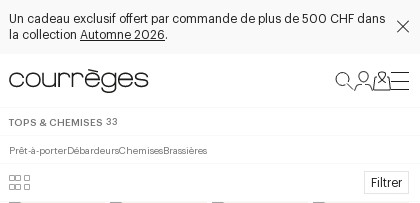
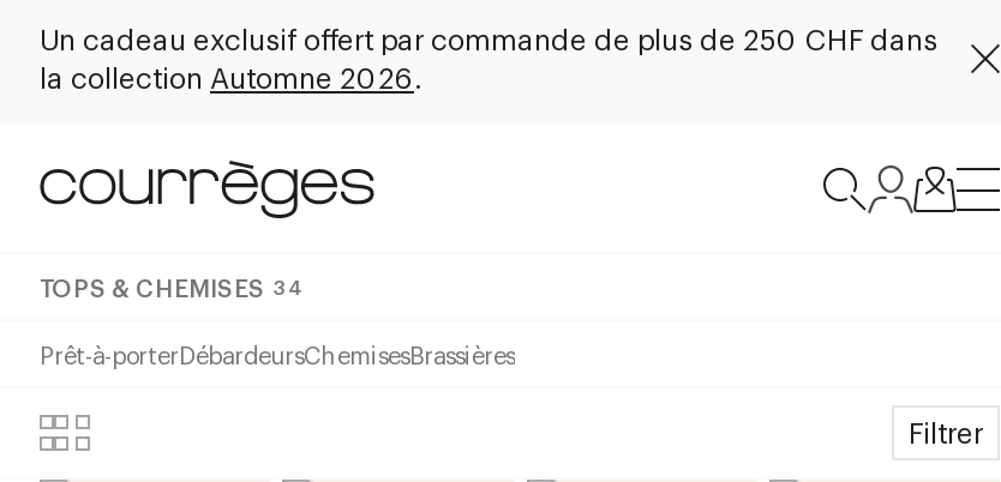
[9,9,385,25] Un cadeau exclusif offert par commande de plus de 500 CHF dans -> [40,18,937,56] Un cadeau exclusif offert par commande de plus de 250 CHF dans
[9,114,118,127] TOPS & CHEMISES 33 -> [40,270,302,301] TOPS & CHEMISES 34

